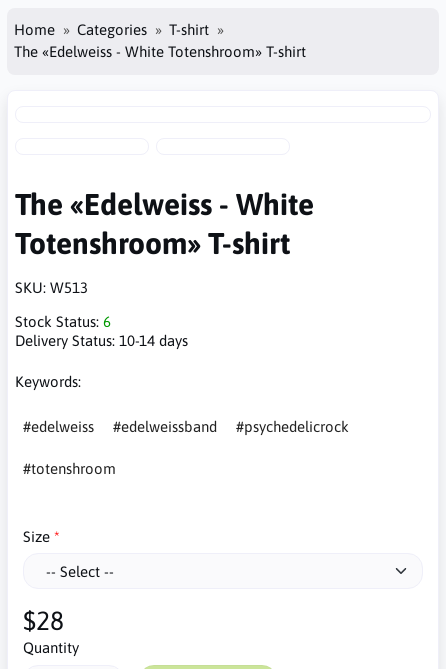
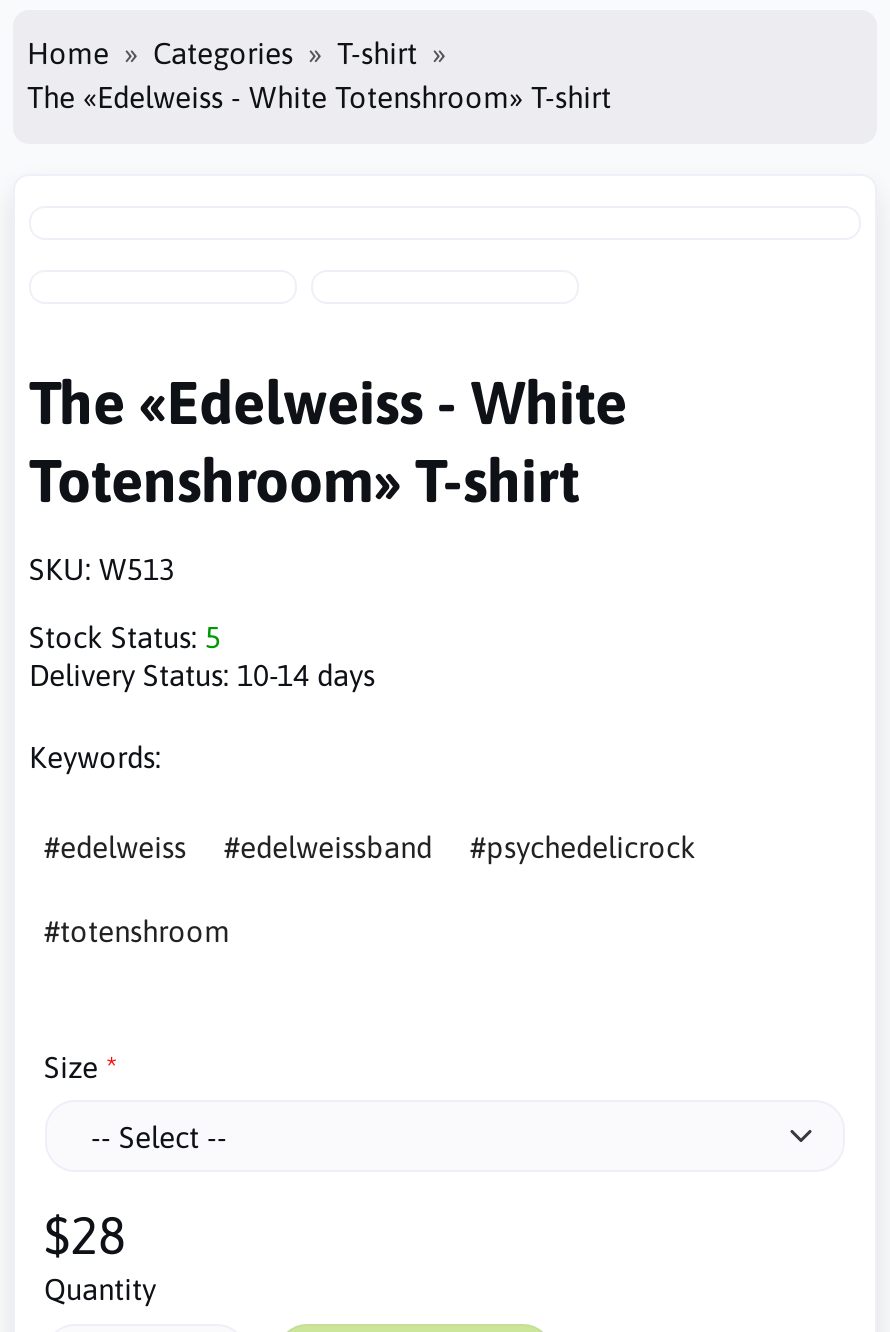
[15,312,111,329] Stock Status: 6 -> [29,619,221,653] Stock Status: 5

